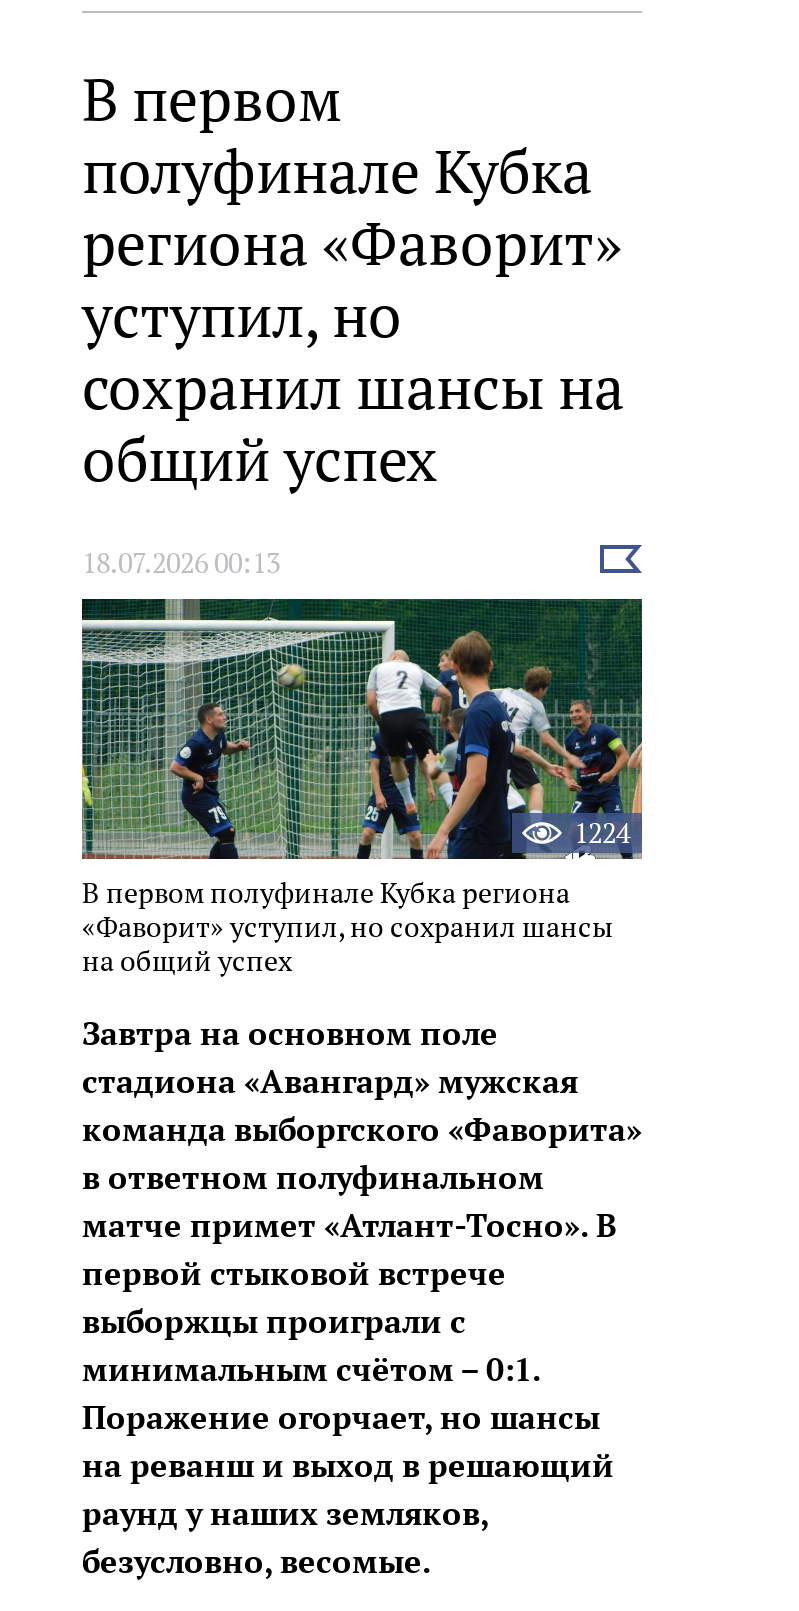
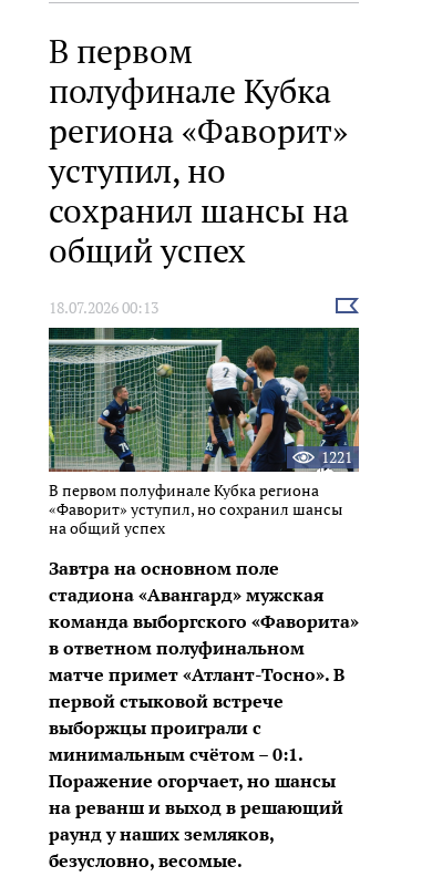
[574,813,630,851] 1224 -> [321,446,352,468] 1221

